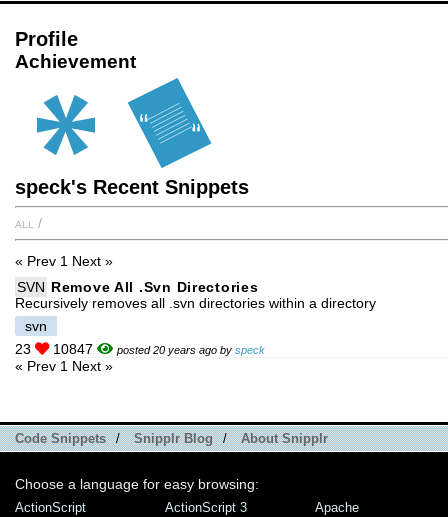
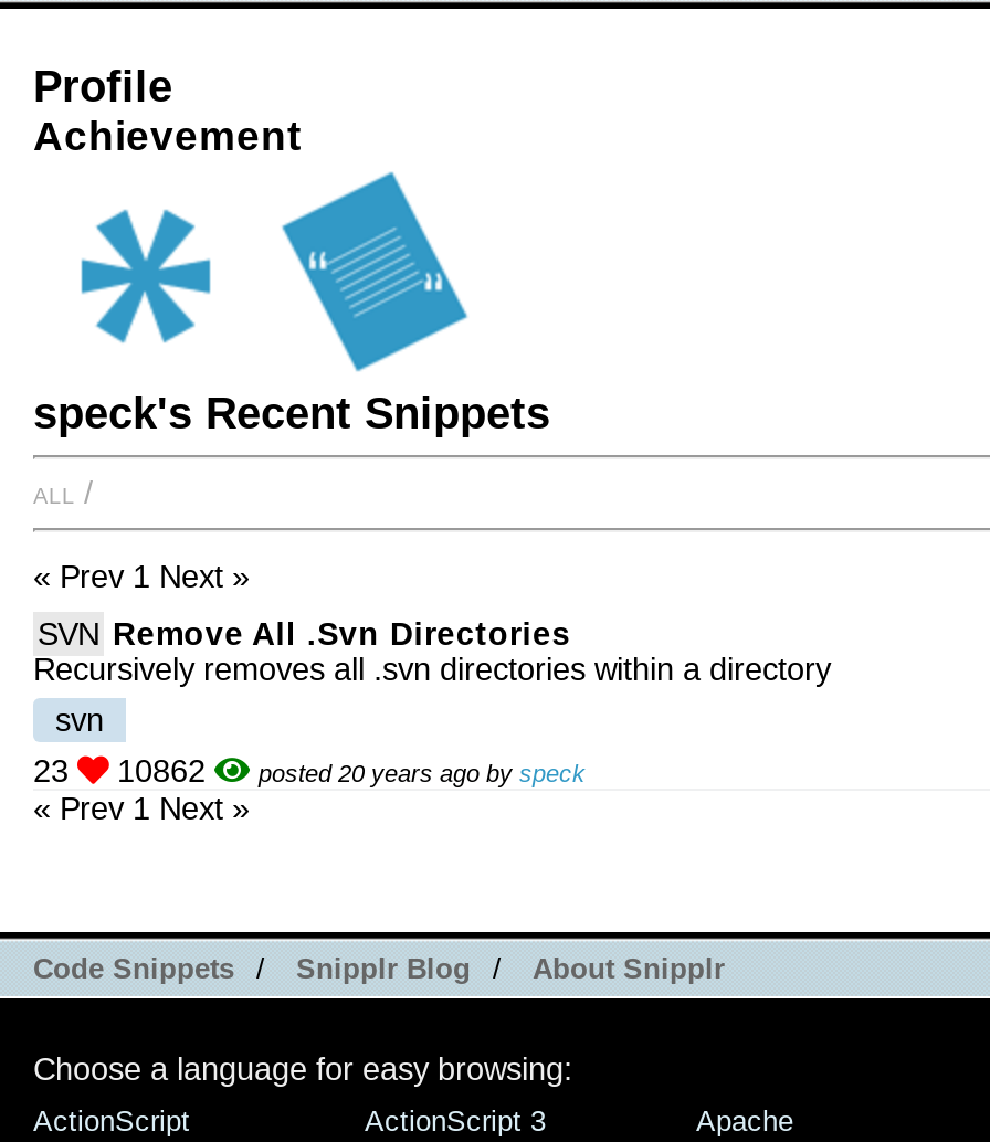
[15,341,265,357] 23 10847 posted 20 years ago by speck -> [33,752,586,788] 23 10862 posted 20 years ago by speck

